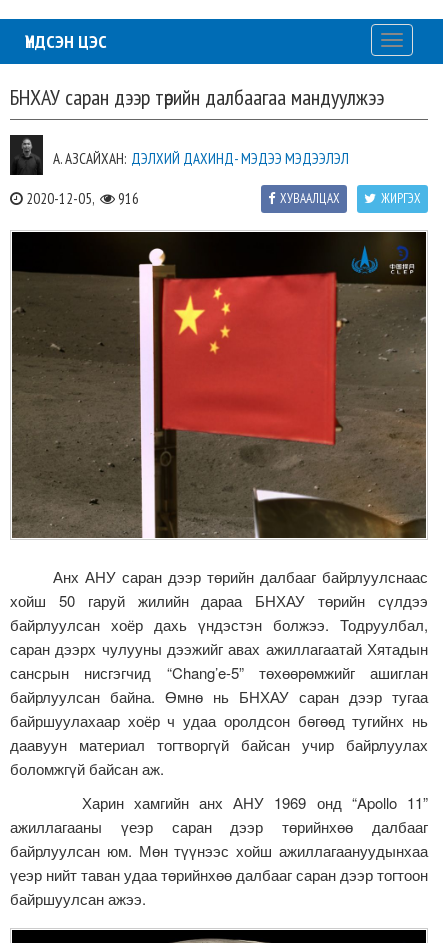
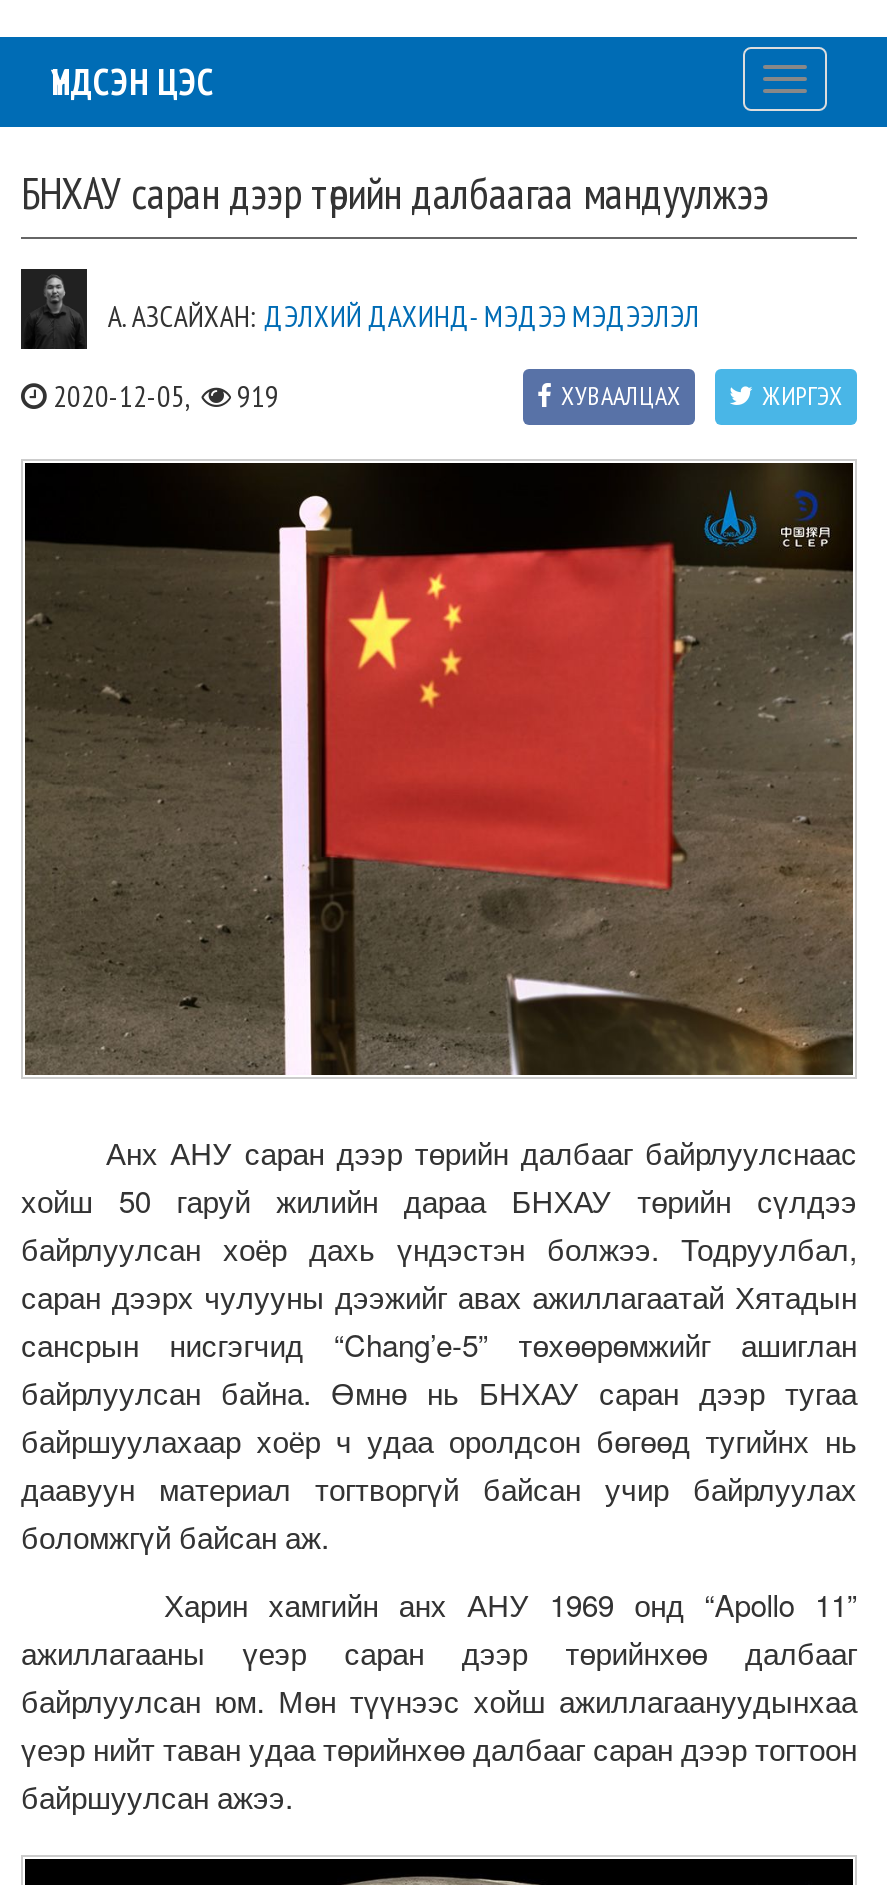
[23,189,139,208] 2020-12-05, 916 -> [47,377,279,415] 2020-12-05, 919

